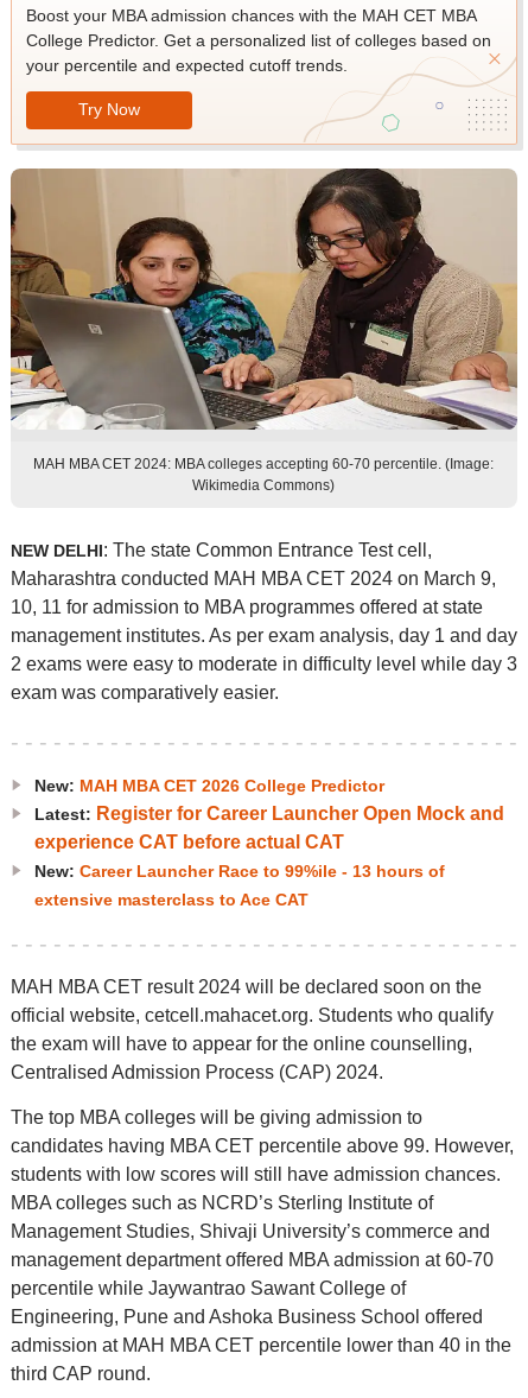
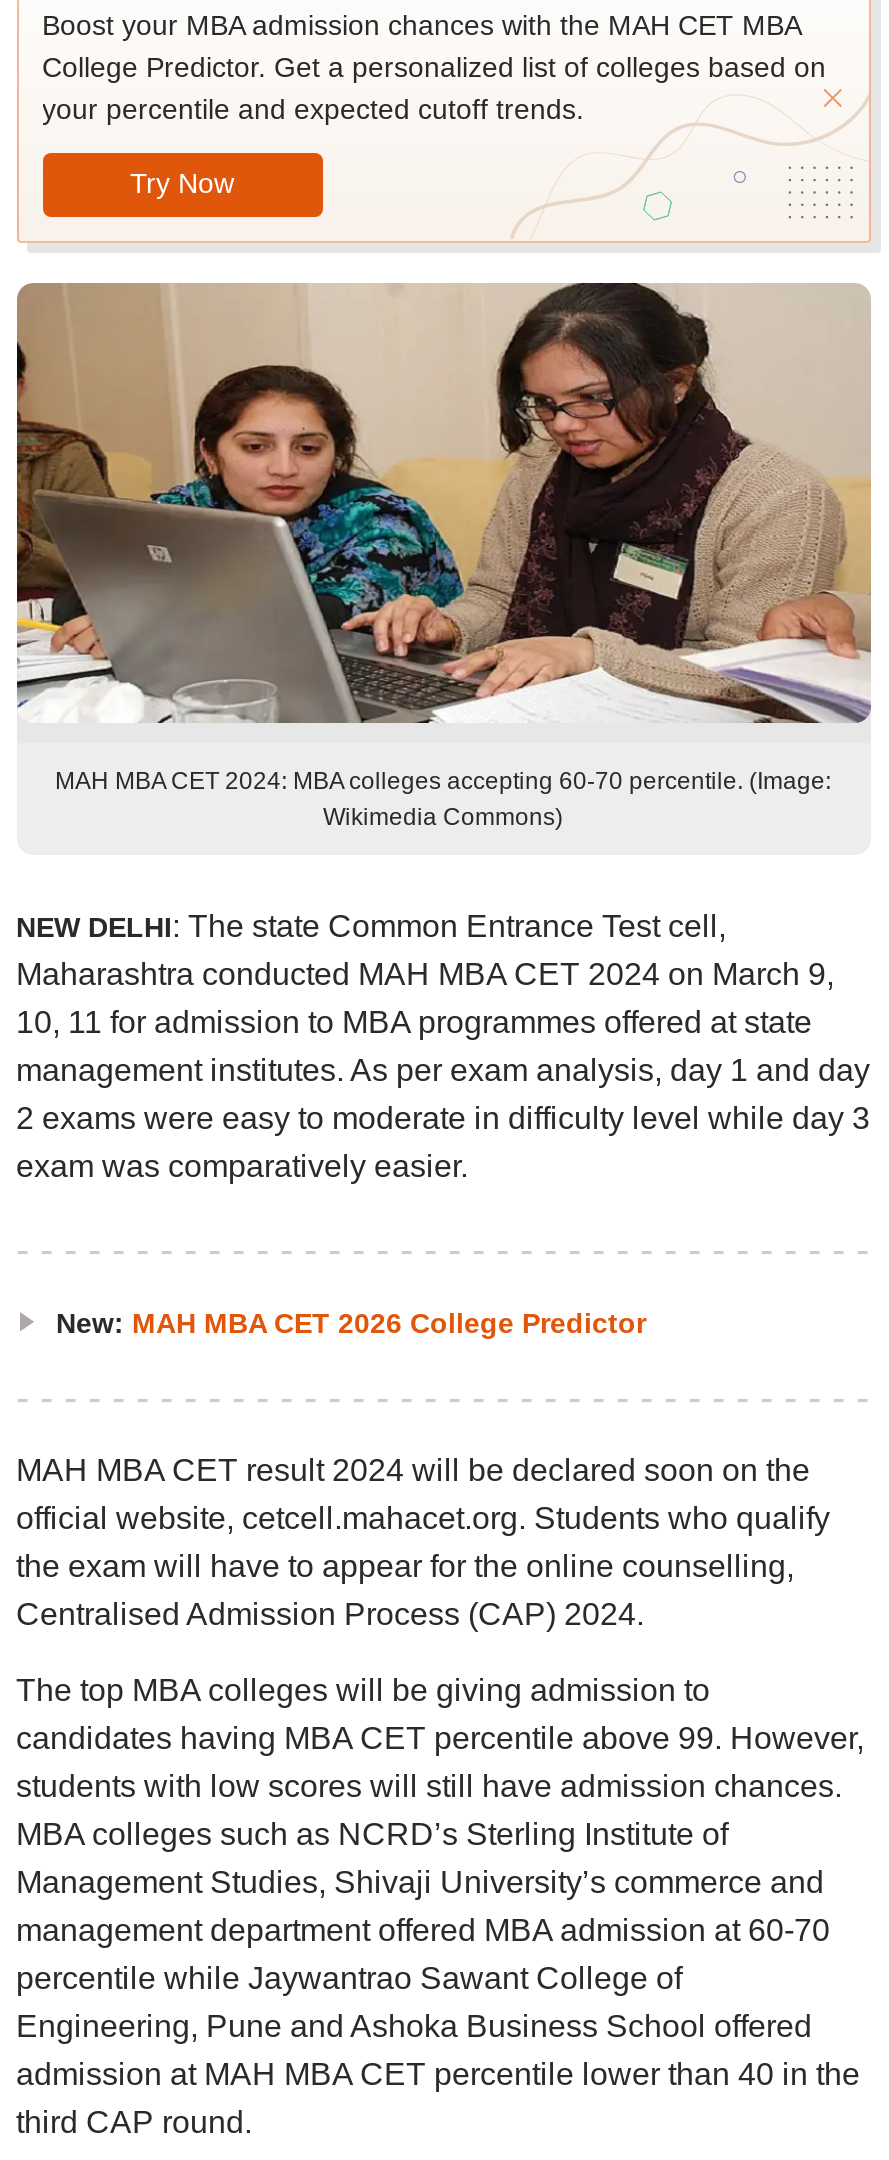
[34,803,504,909] Latest: Register for Career Launcher Open Mock and | experience CAT before actual CAT | New: Career Launcher Race to 99%ile - 13 hours of | extensive masterclass to Ace CAT -> none

